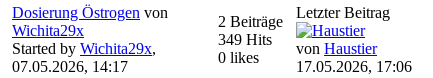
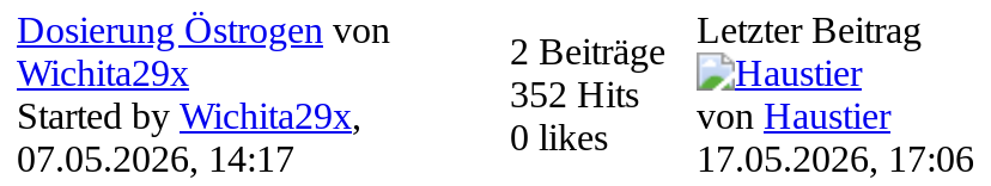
[218,31,272,48] 349 Hits -> [510,73,639,114] 352 Hits

